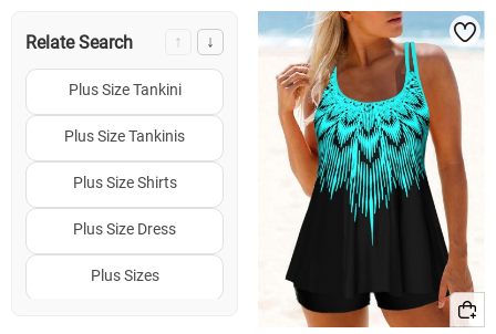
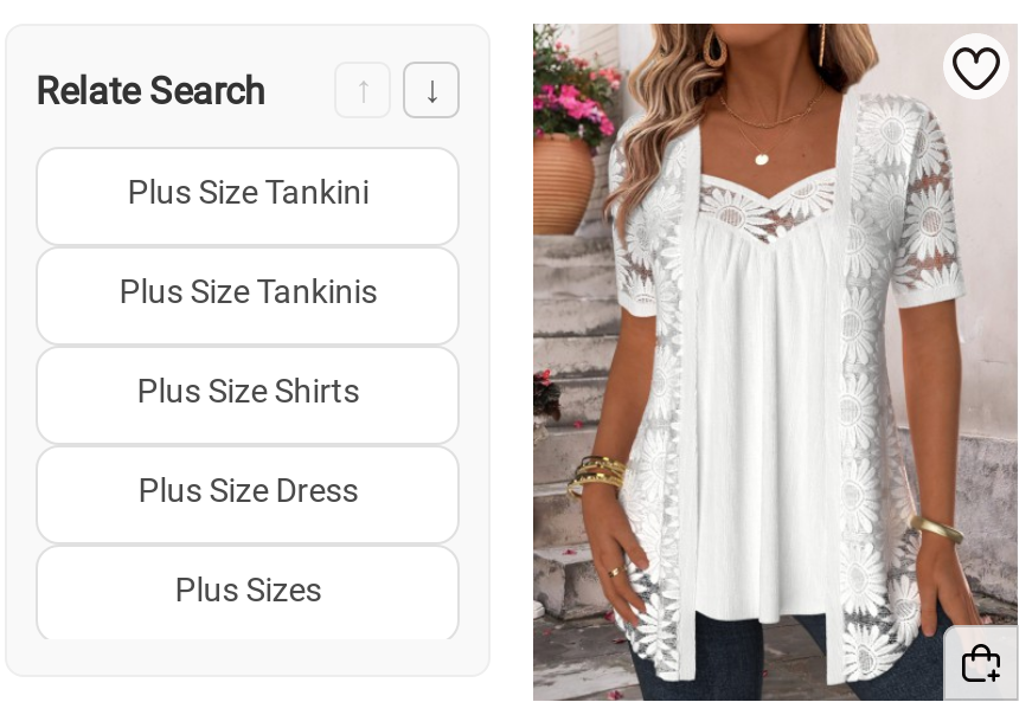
[258,10,484,328] [image] -> [531,21,1021,703] [image]

